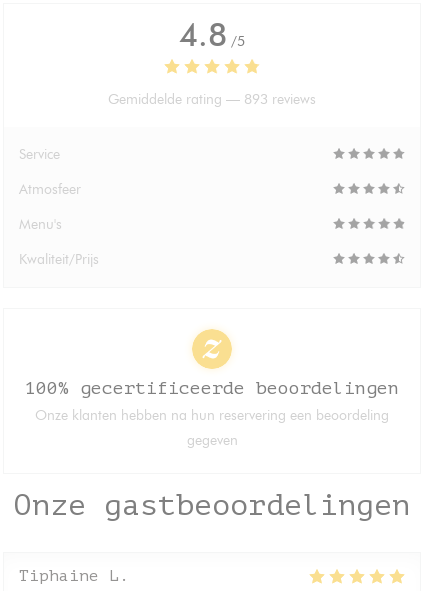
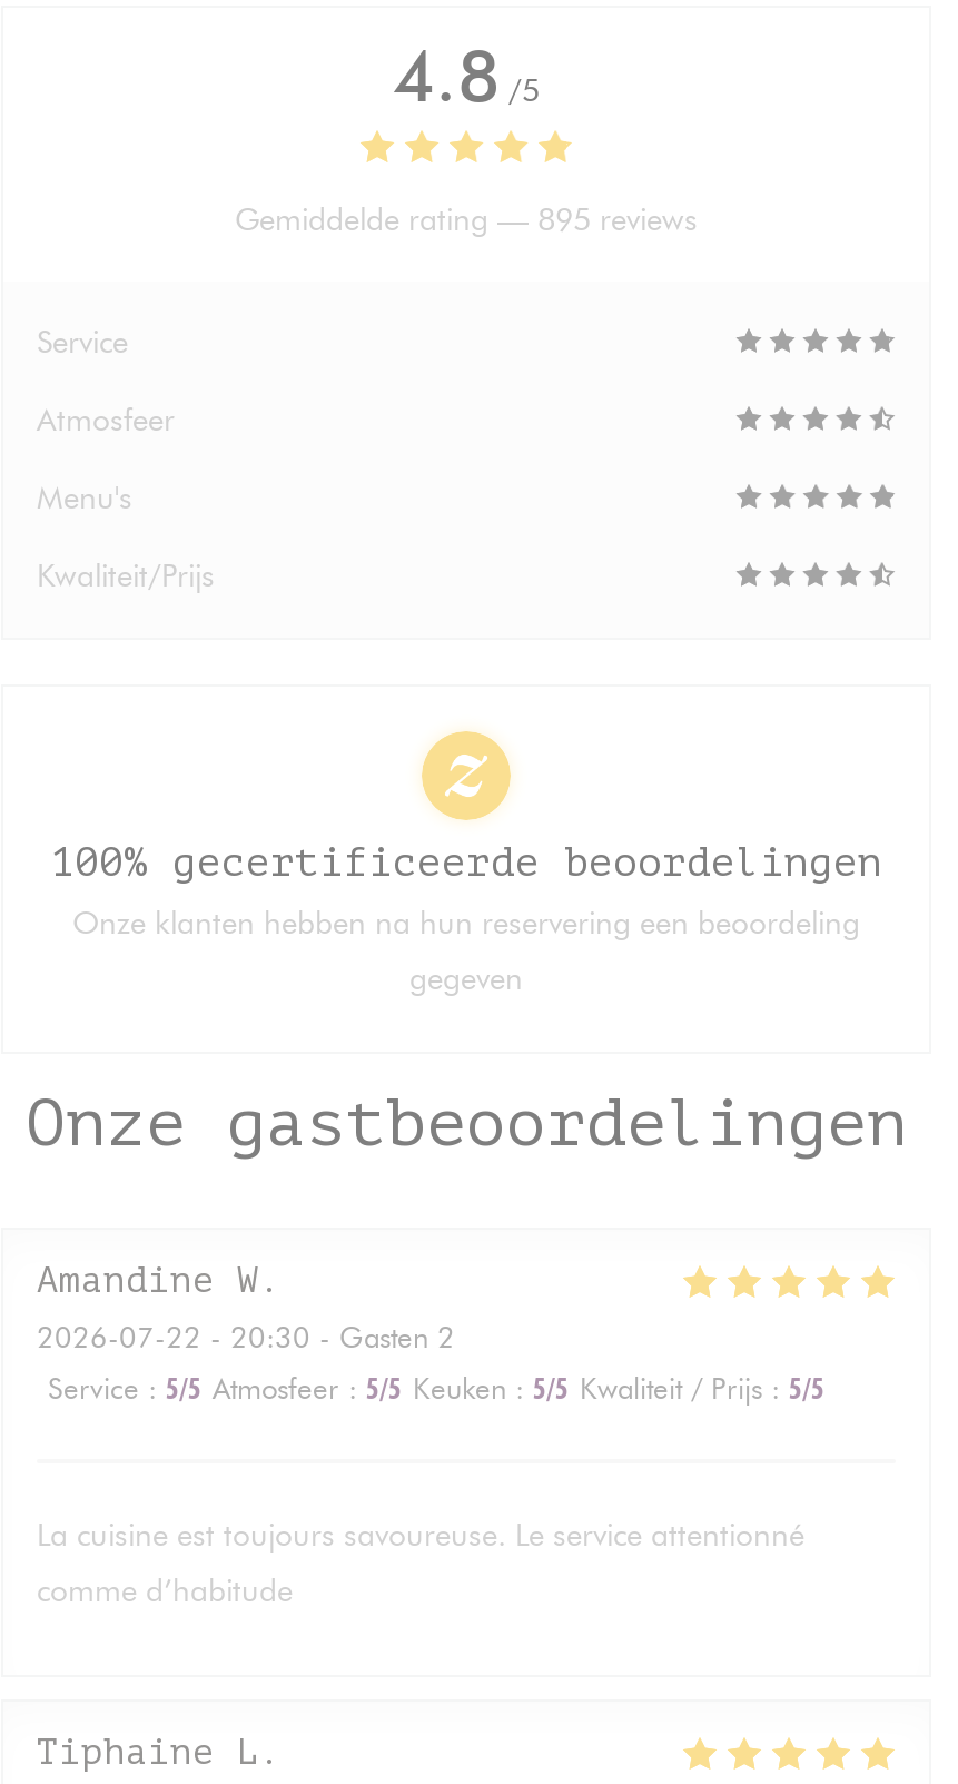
[108,91,316,108] Gemiddelde rating — 893 reviews -> [235,201,698,239] Gemiddelde rating — 895 reviews
none -> [37,1261,824,1406] Amandine W | 2026-07-22 - 20:30 - Gasten 2 | Service: 5/5 Atmosfeer: 5/5 Keuken: 5/5 Kwaliteit / Prijs: 5/5
none -> [37,1517,804,1610] La cuisine est toujours savoureuse. Le service attentionné | comme d’habitude

